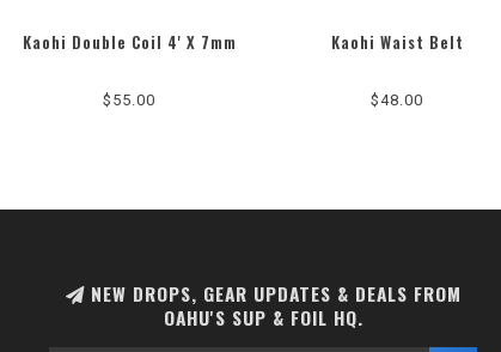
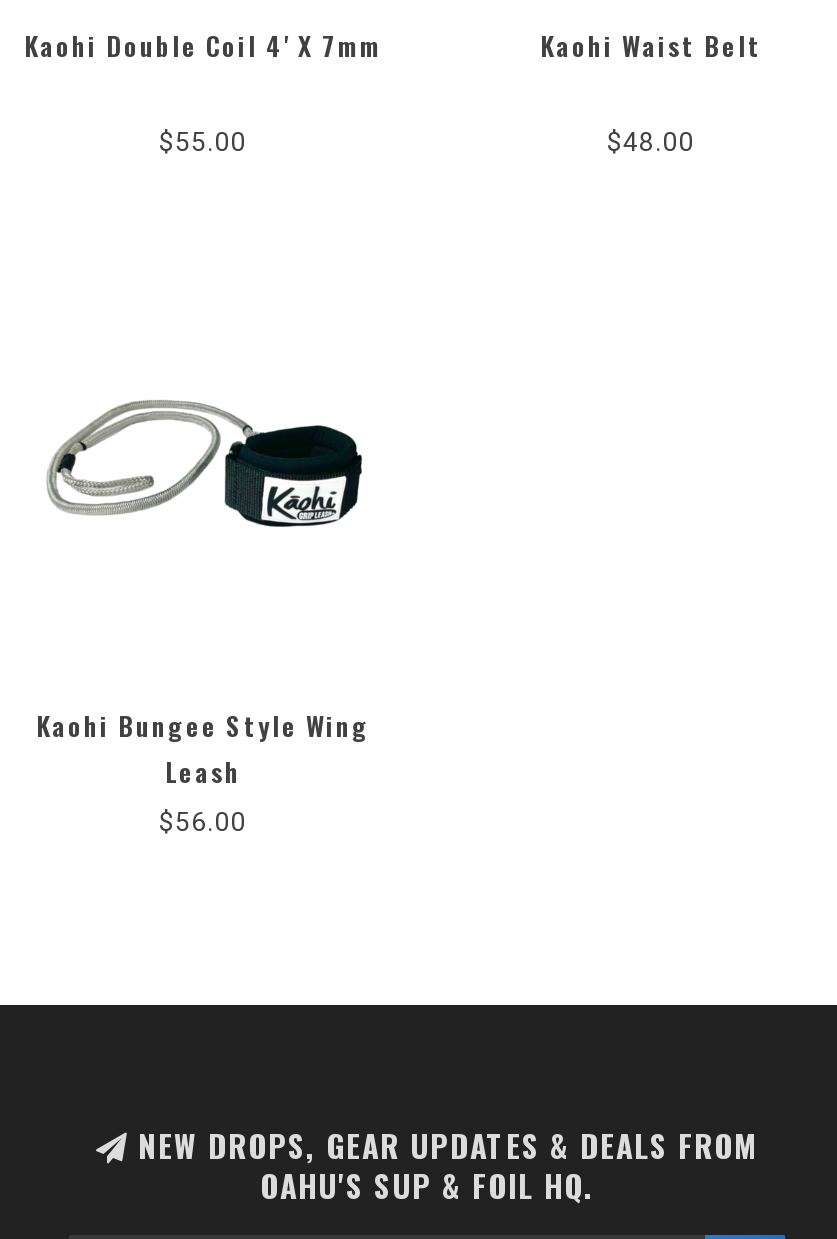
none -> [36,705,370,837] Kaohi Bungee Style Wing | Leash | $56.00
none -> [45,399,365,529] [image]

